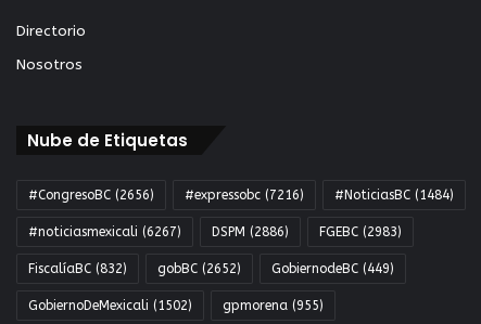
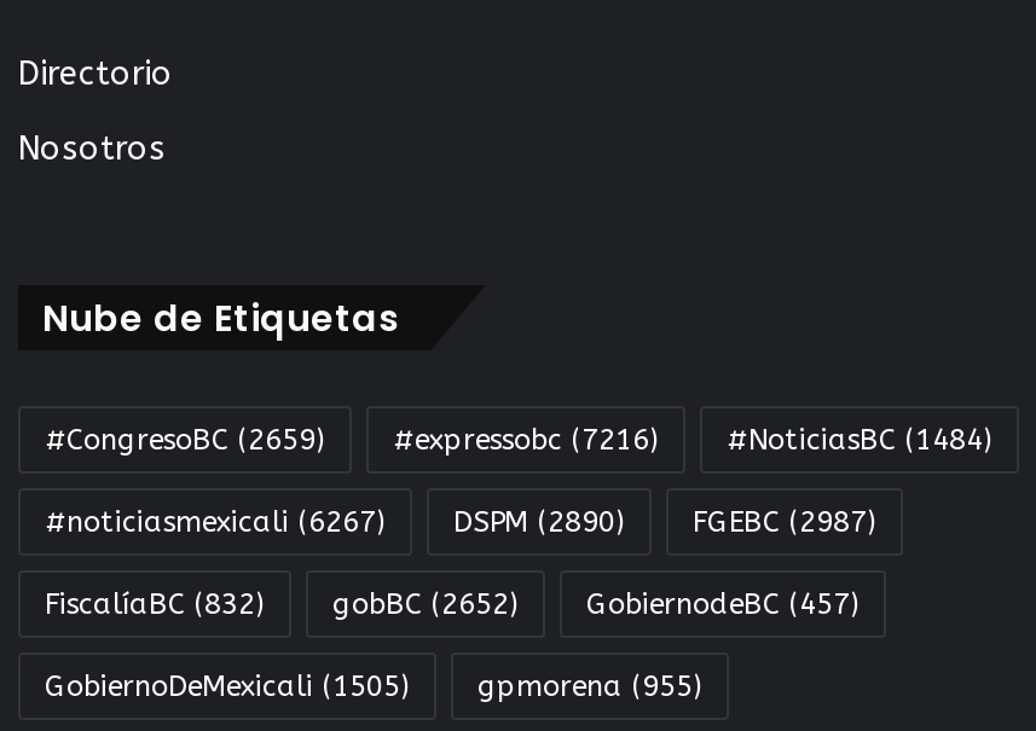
[28,187,454,203] #CongresoBC (2656) #expressobc (7216) #NoticiasBC (1484) -> [45,423,992,456] #CongresoBC (2659) #expressobc (7216) #NoticiasBC (1484)
[212,224,289,239] DSPM (2886) -> [453,505,625,539] DSPM (2890)
[319,224,402,239] FGEBC (2983) -> [693,505,876,539] FGEBC (2987)
[271,261,394,276] GobiernodeBC (449) -> [586,587,860,621] GobiernodeBC (457)
[28,298,192,313] GobiernoDeMexicali (1502) -> [45,669,410,703] GobiernoDeMexicali (1505)

